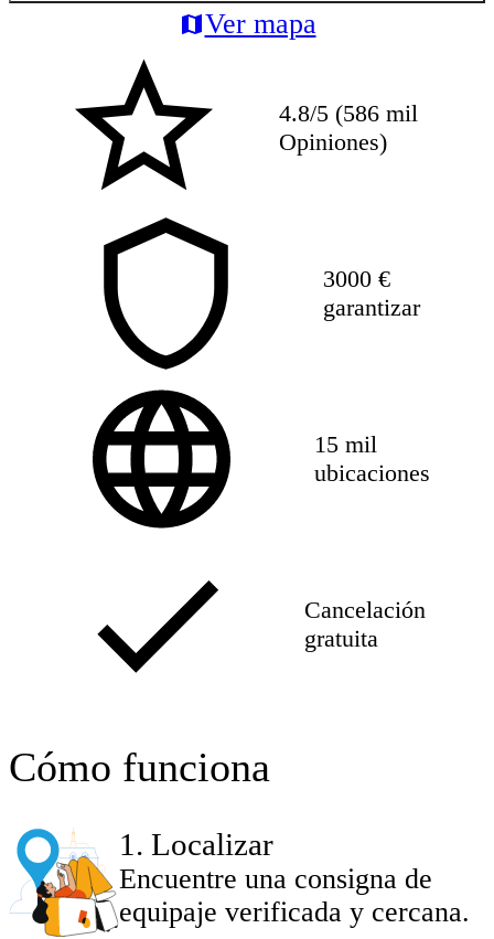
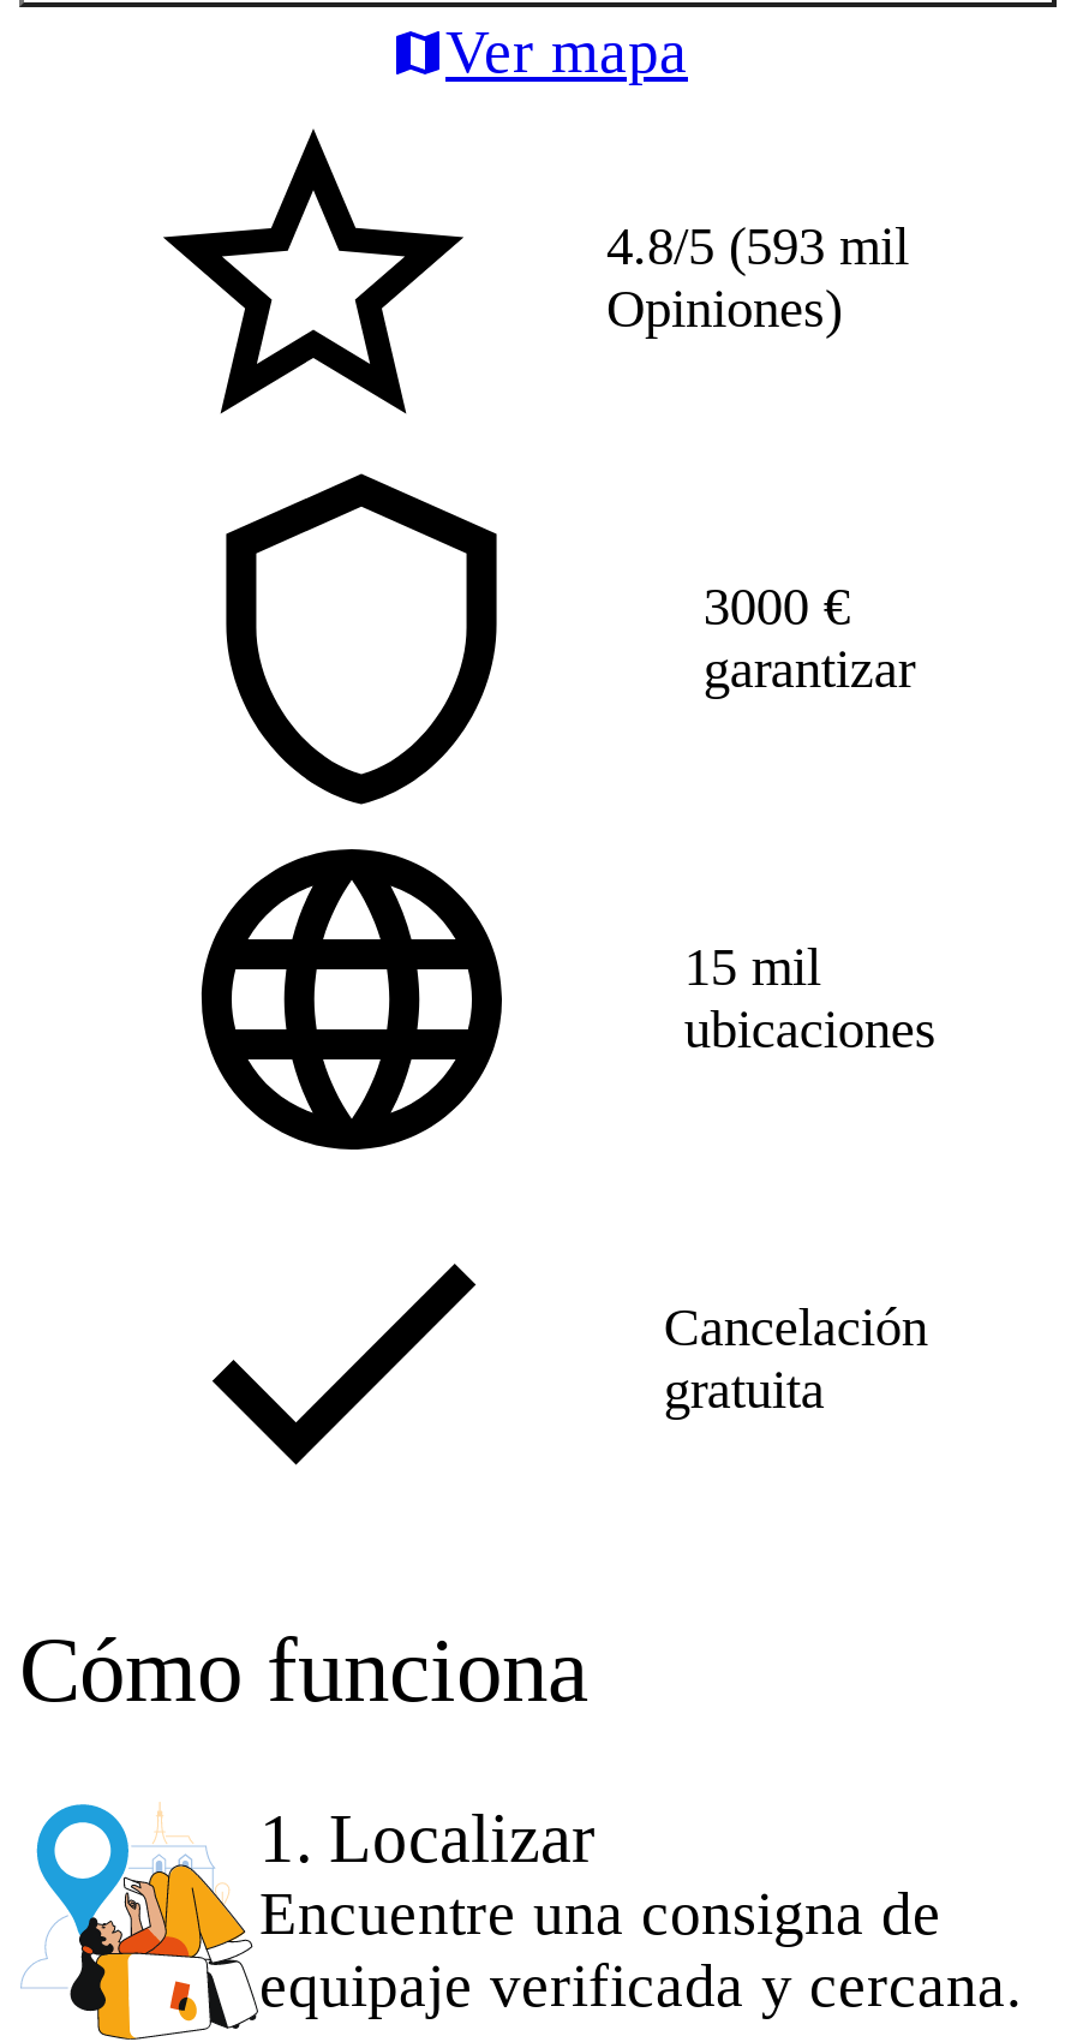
[278,100,417,127] 4.8/5 (586 mil -> [606,217,909,277] 4.8/5 (593 mil

